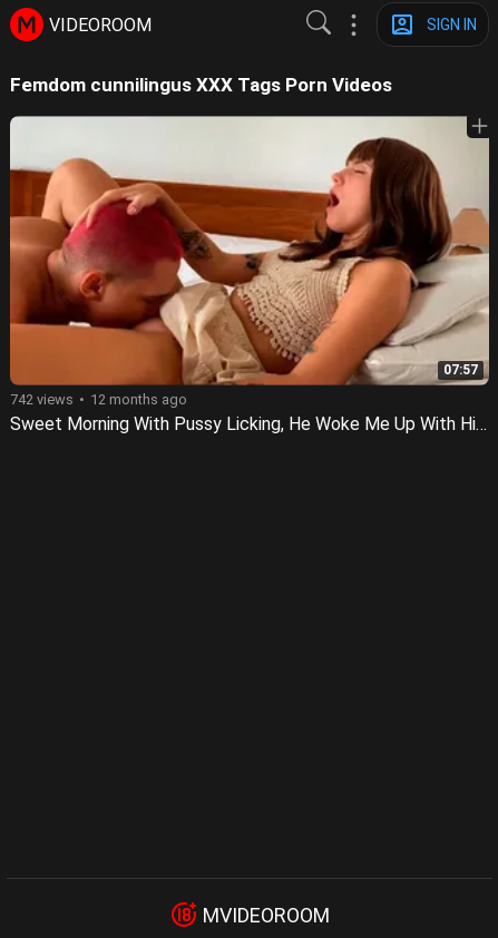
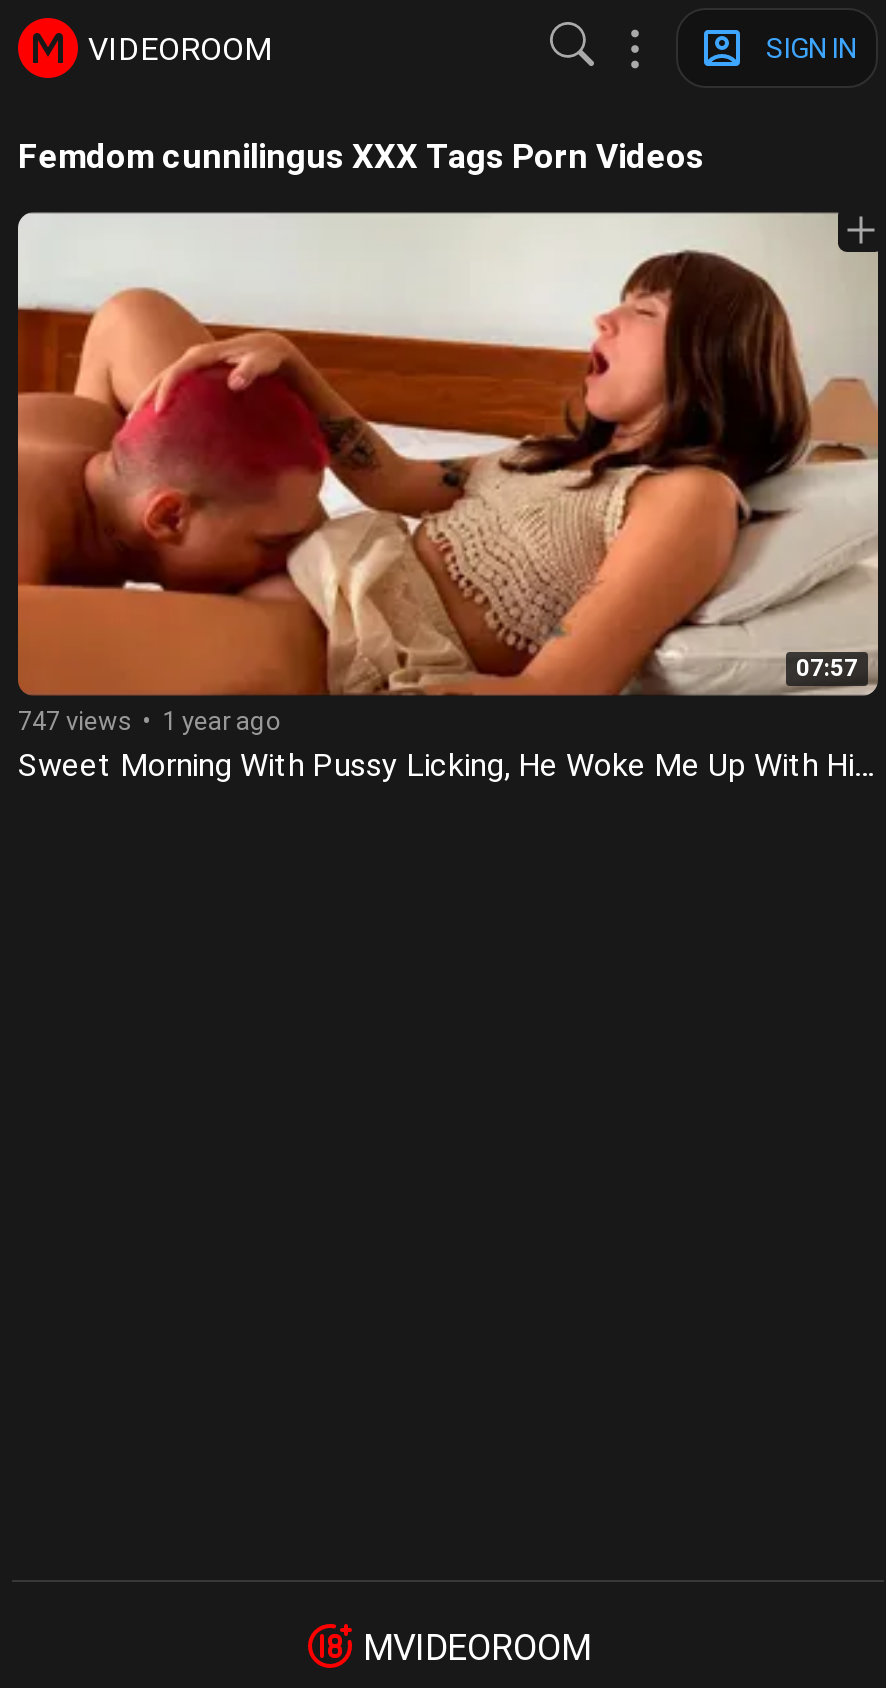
[10,391,74,408] 742 views -> [18,706,132,736] 747 views
[90,391,187,408] 12 months ago -> [162,706,282,736] 1 year ago

